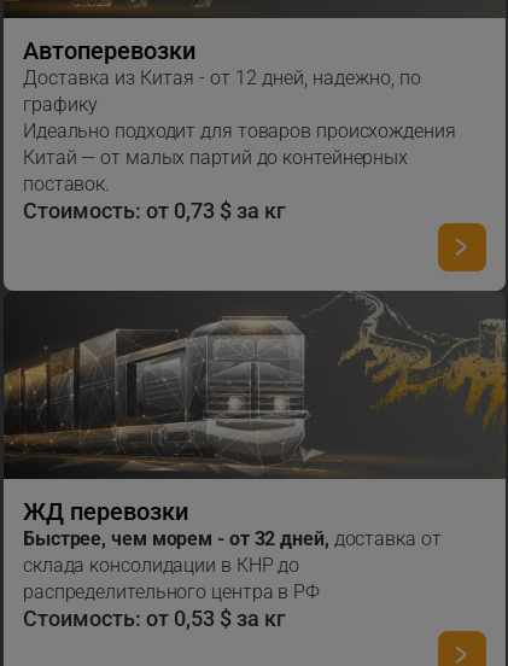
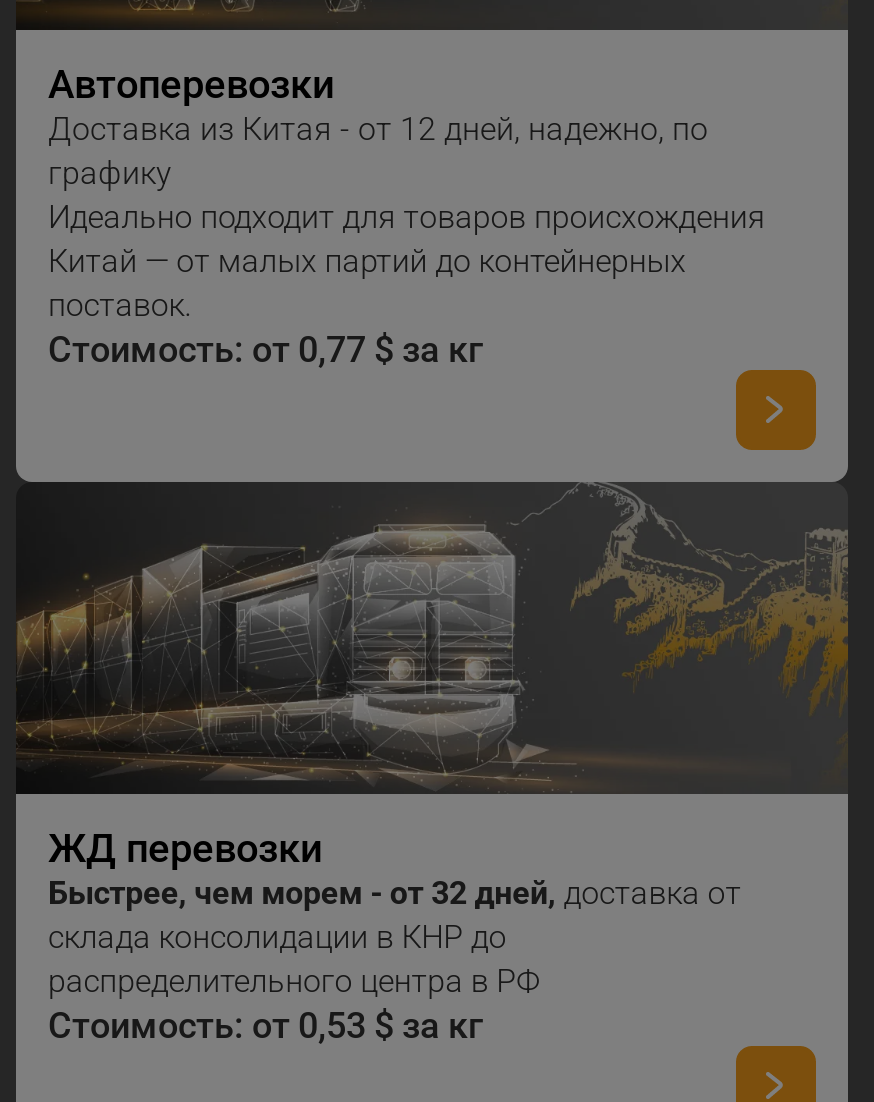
[23,198,286,223] Стоимость: от 0,73 $ за кг -> [48,328,484,370] Стоимость: от 0,77 $ за кг

